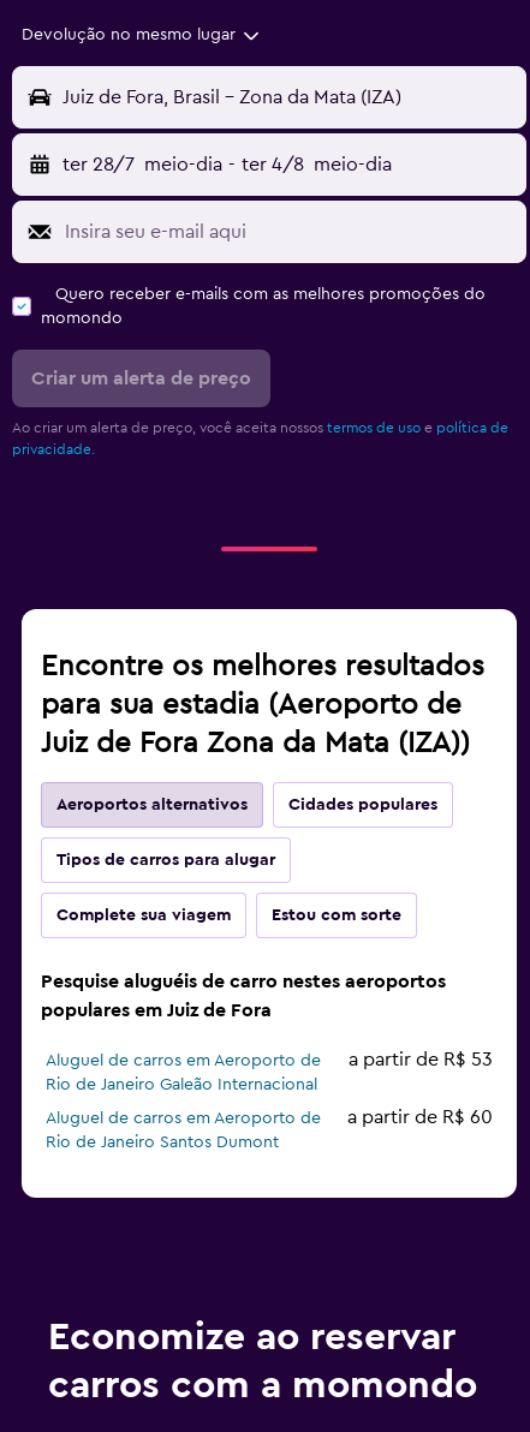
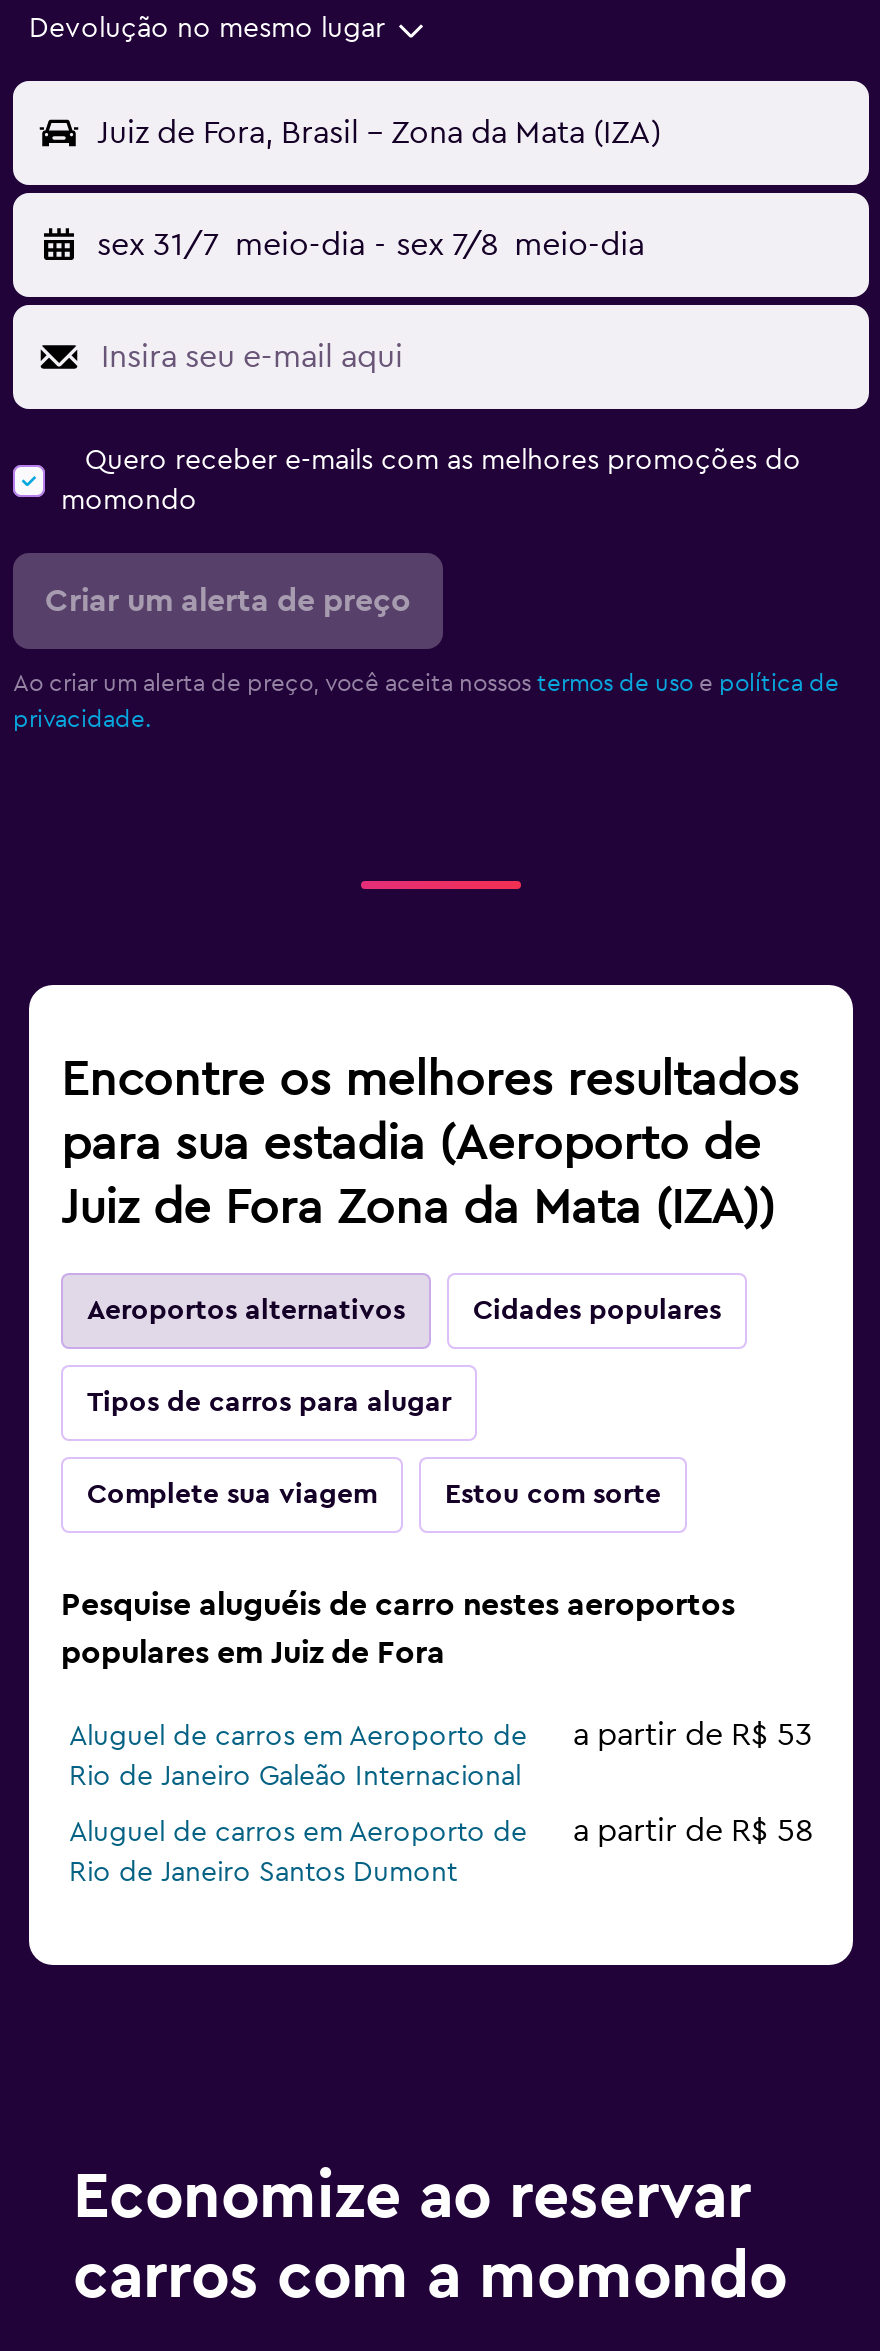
[62,155,391,175] ter 28/7 meio-dia - ter 4/8 meio-dia -> [97,230,644,262] sex 31/7 meio-dia - sex 7/8 meio-dia
[46,1108,493,1127] Aluguel de carros em Aeroporto de a partir de R$ 60 -> [69,1816,813,1848] Aluguel de carros em Aeroporto de a partir de R$ 58

